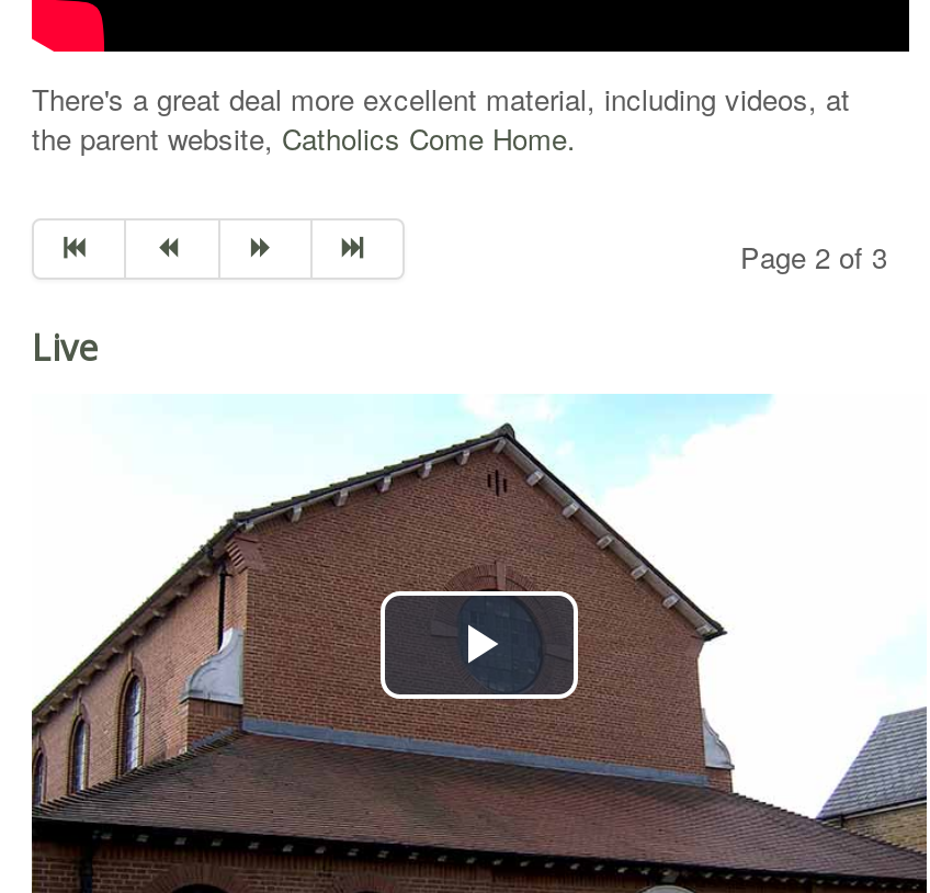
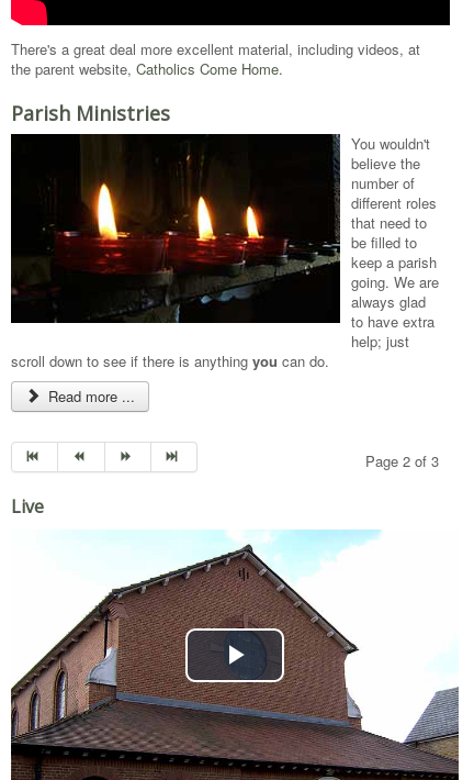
none -> [10,100,439,407] [image] | Parish Ministries | You wouldn't | believe the | number of | different roles | that need to | be filled to | keep a parish | going. We are | always glad | to have extra | help; just | scroll down to see if there is anything you can do. | Read more ...

